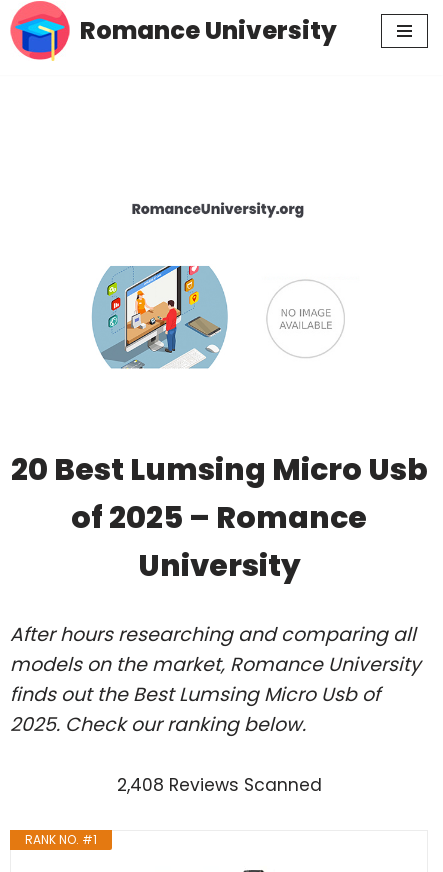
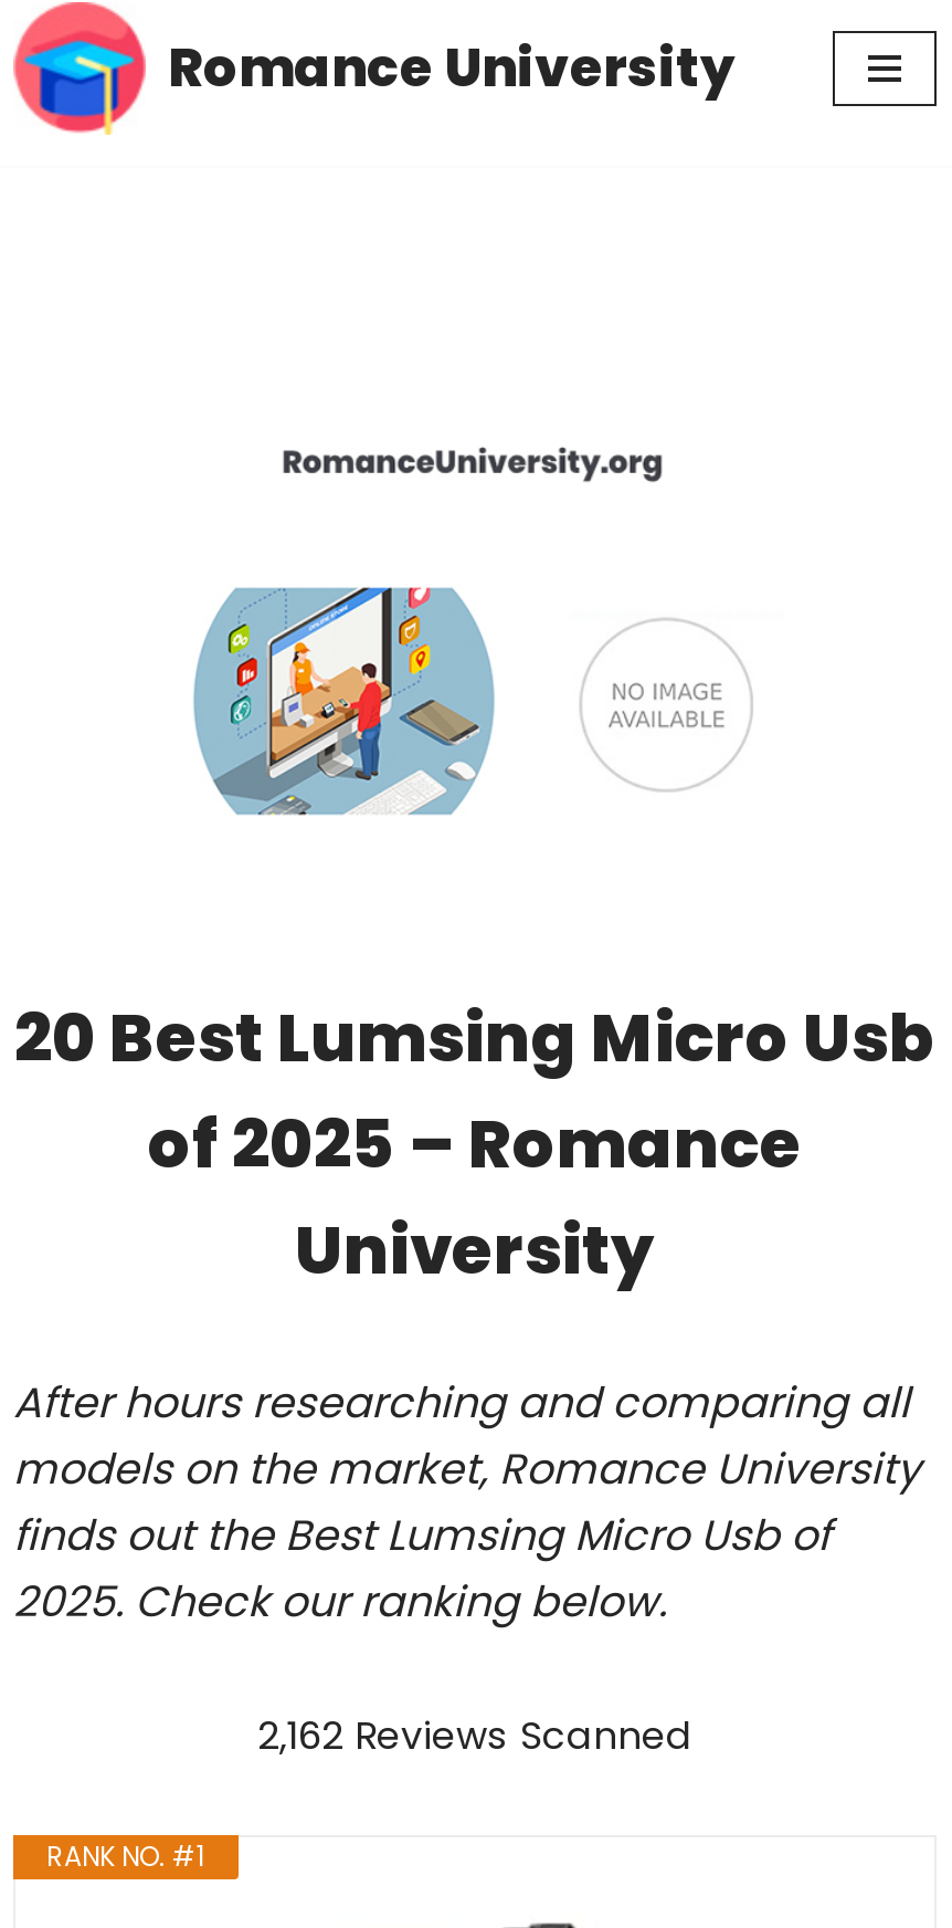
[116,773,321,797] 2,408 Reviews Scanned -> [257,1709,692,1762] 2,162 Reviews Scanned

